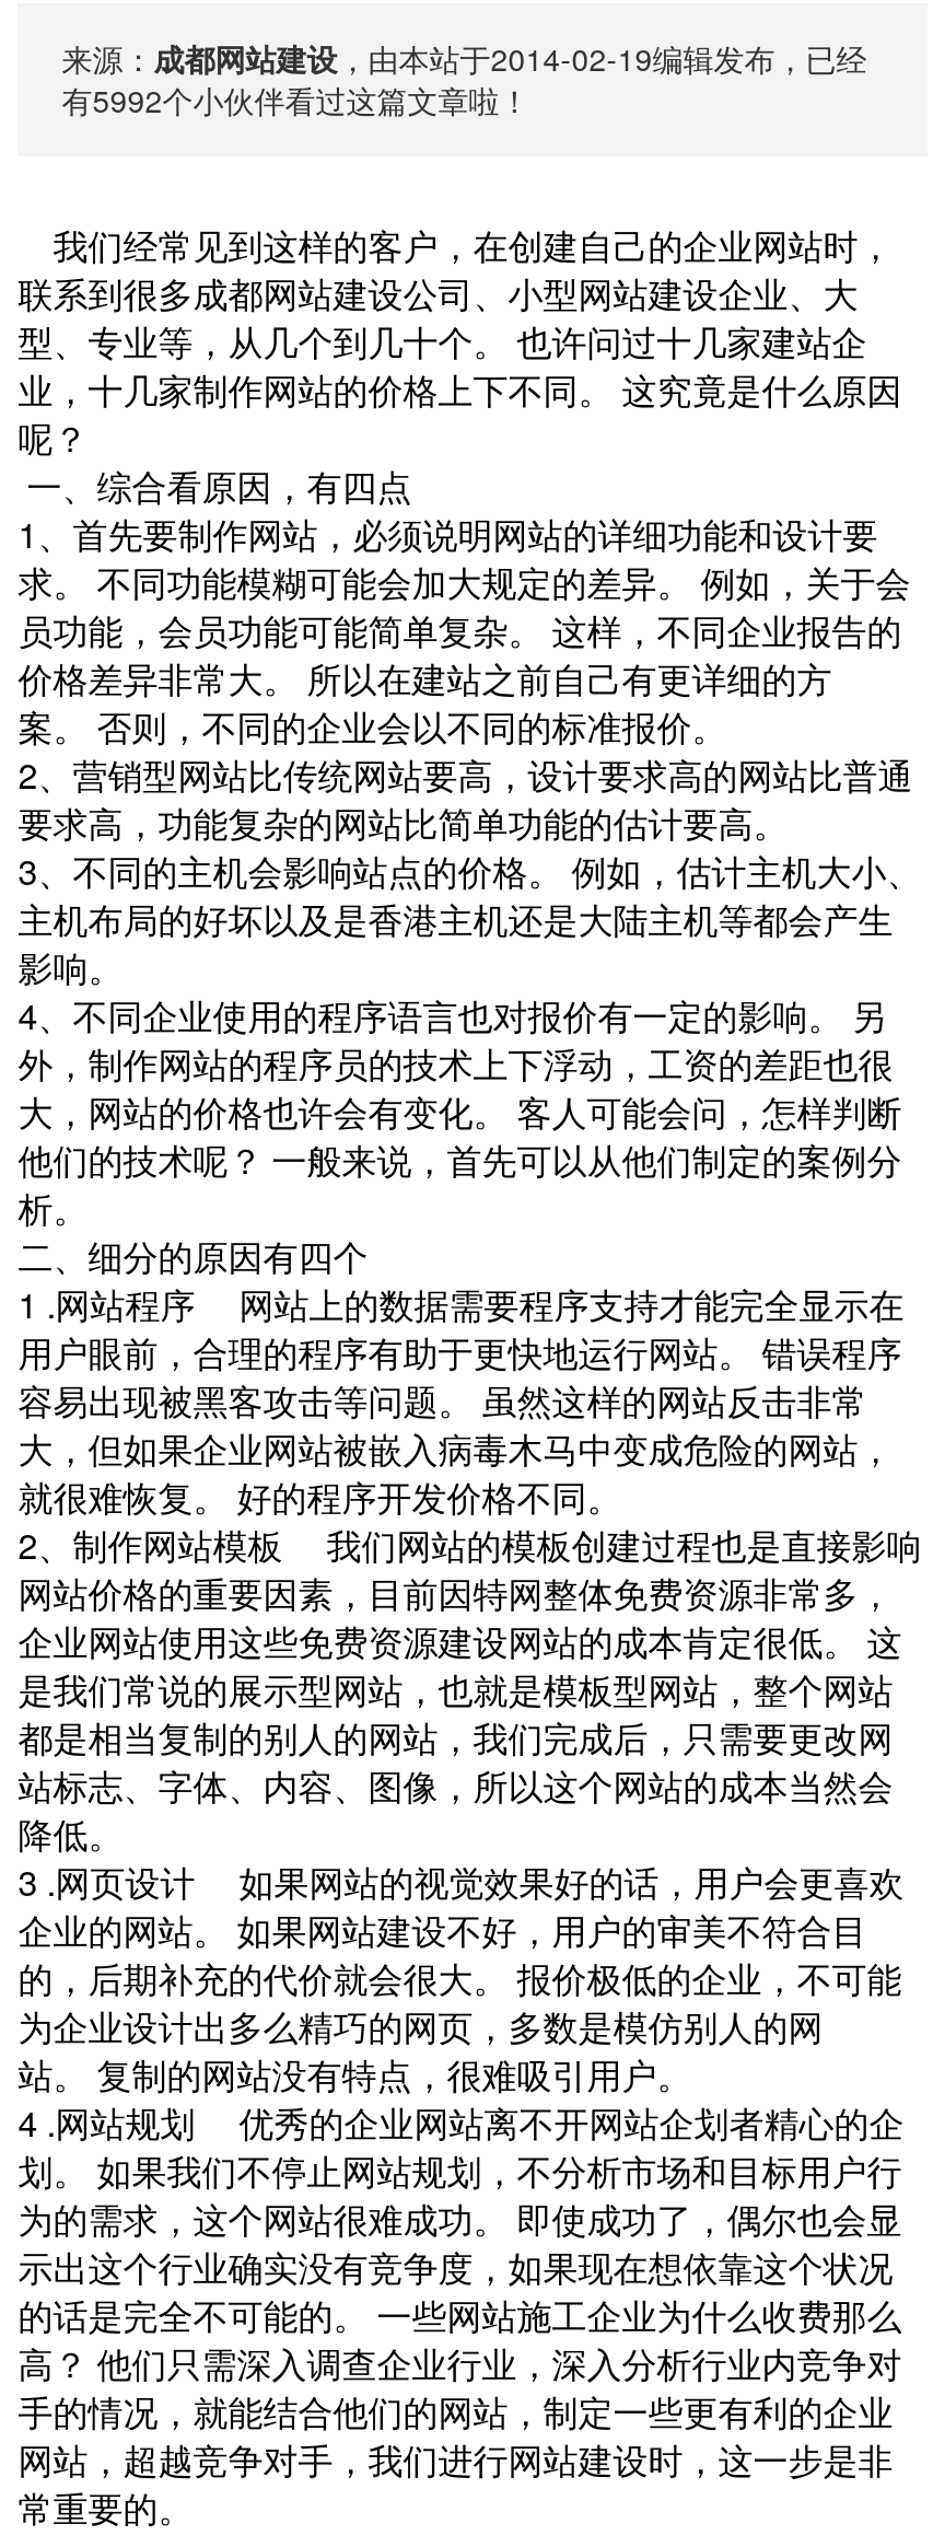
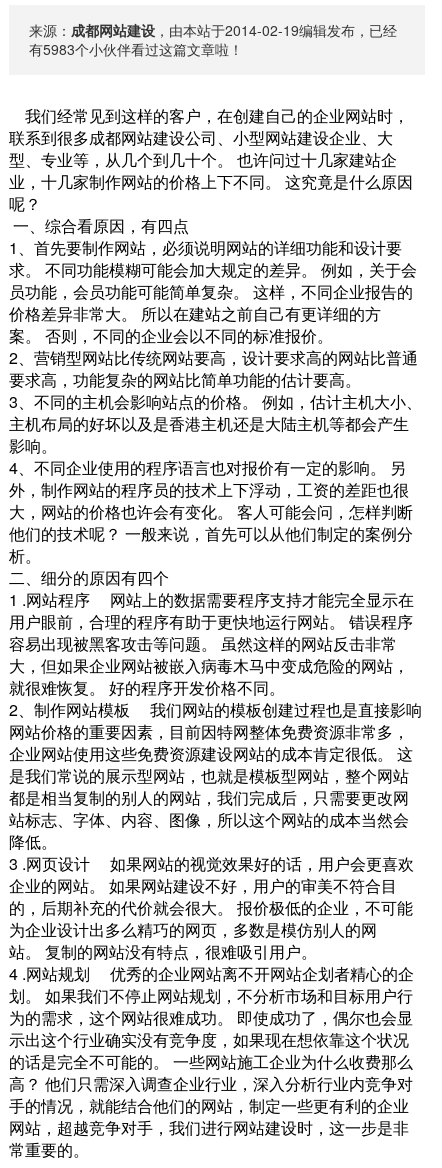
[62,78,530,121] 有5992个小伙伴看过这篇文章啦！ -> [29,39,243,59] 有5983个小伙伴看过这篇文章啦！

